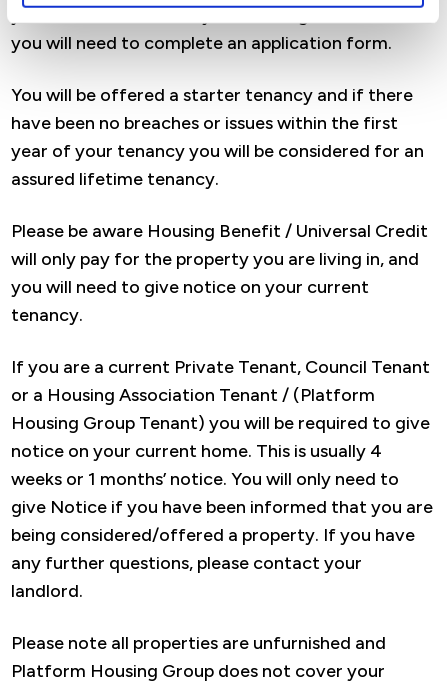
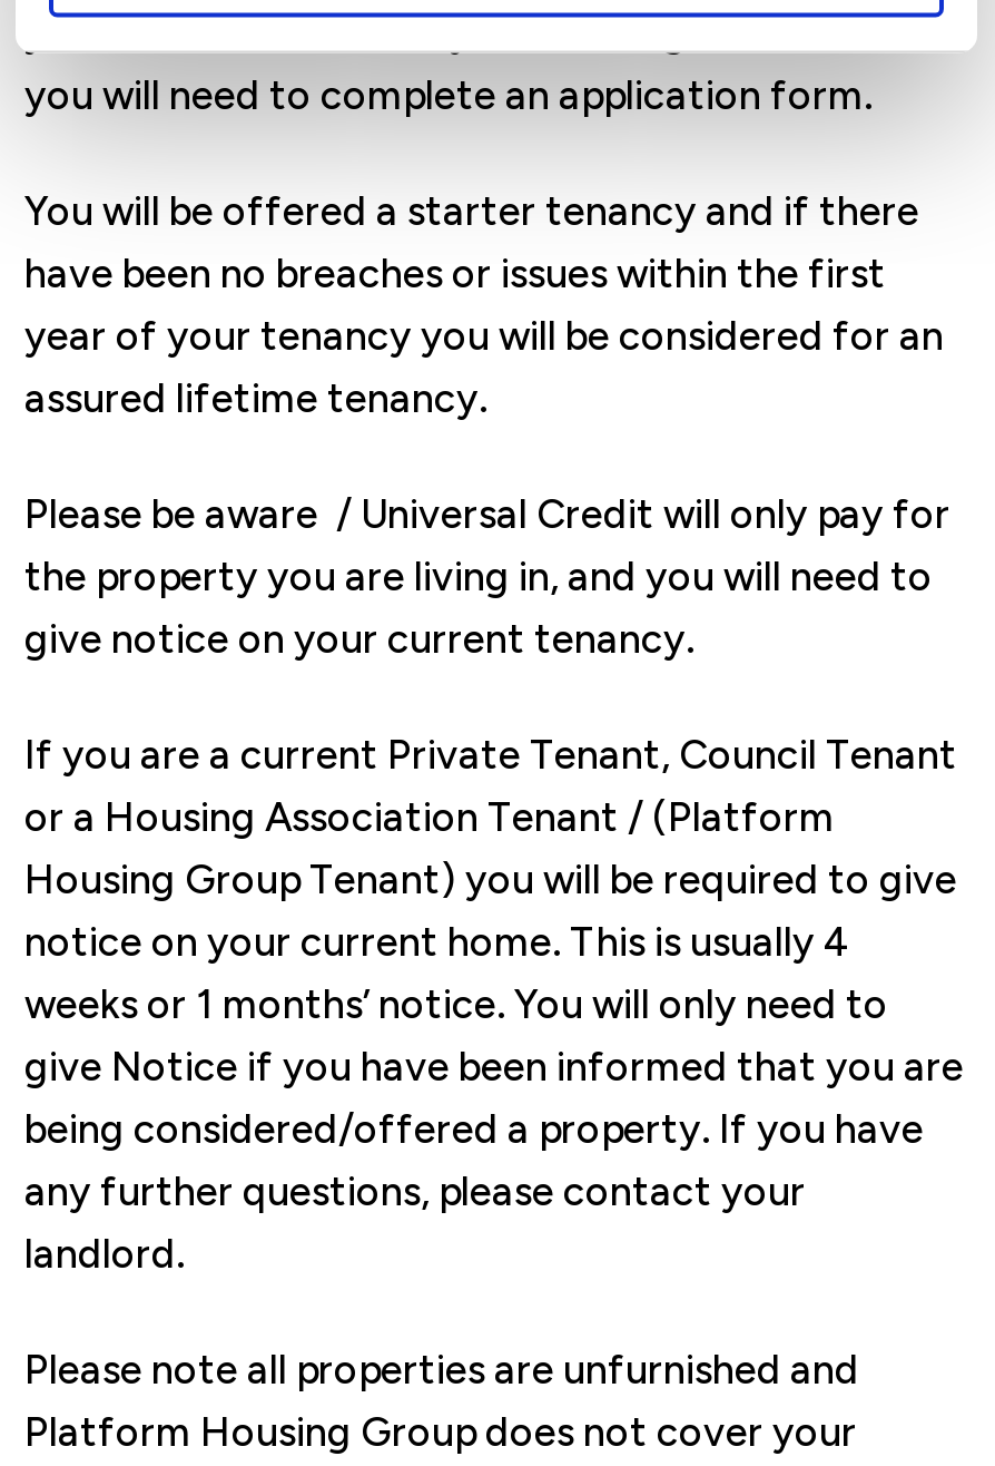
[11,219,428,325] Please be aware Housing Benefit / Universal Credit | will only pay for the property you are living in, and | you will need to give notice on your current | tenancy. -> [24,489,950,663] Please be aware / Universal Credit will only pay for | the property you are living in, and you will need to | give notice on your current tenancy.

